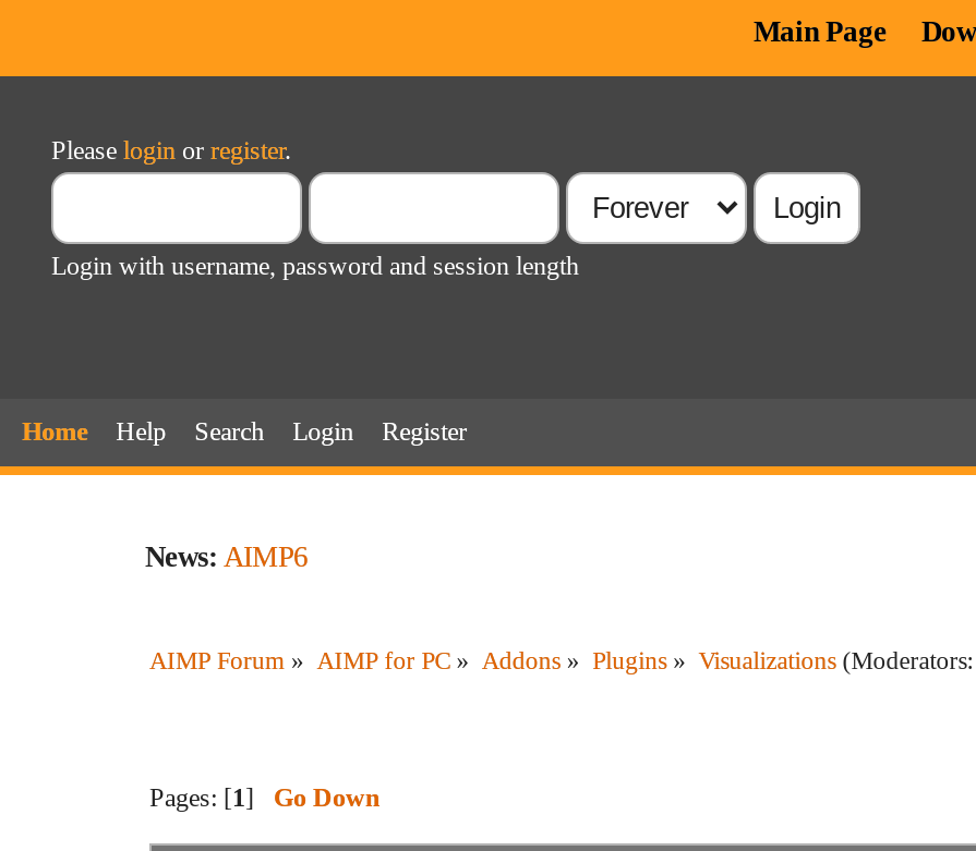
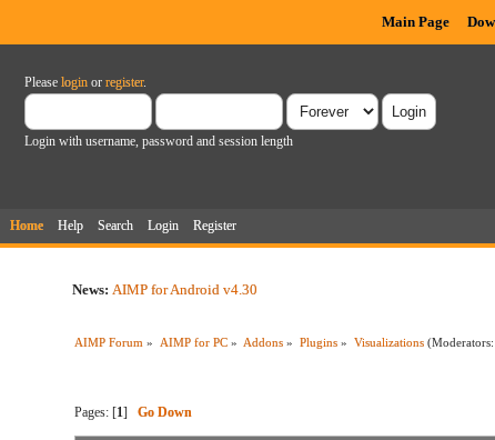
[145,540,309,573] News: AIMP6 -> [72,281,257,298] News: AIMP for Android v4.30

